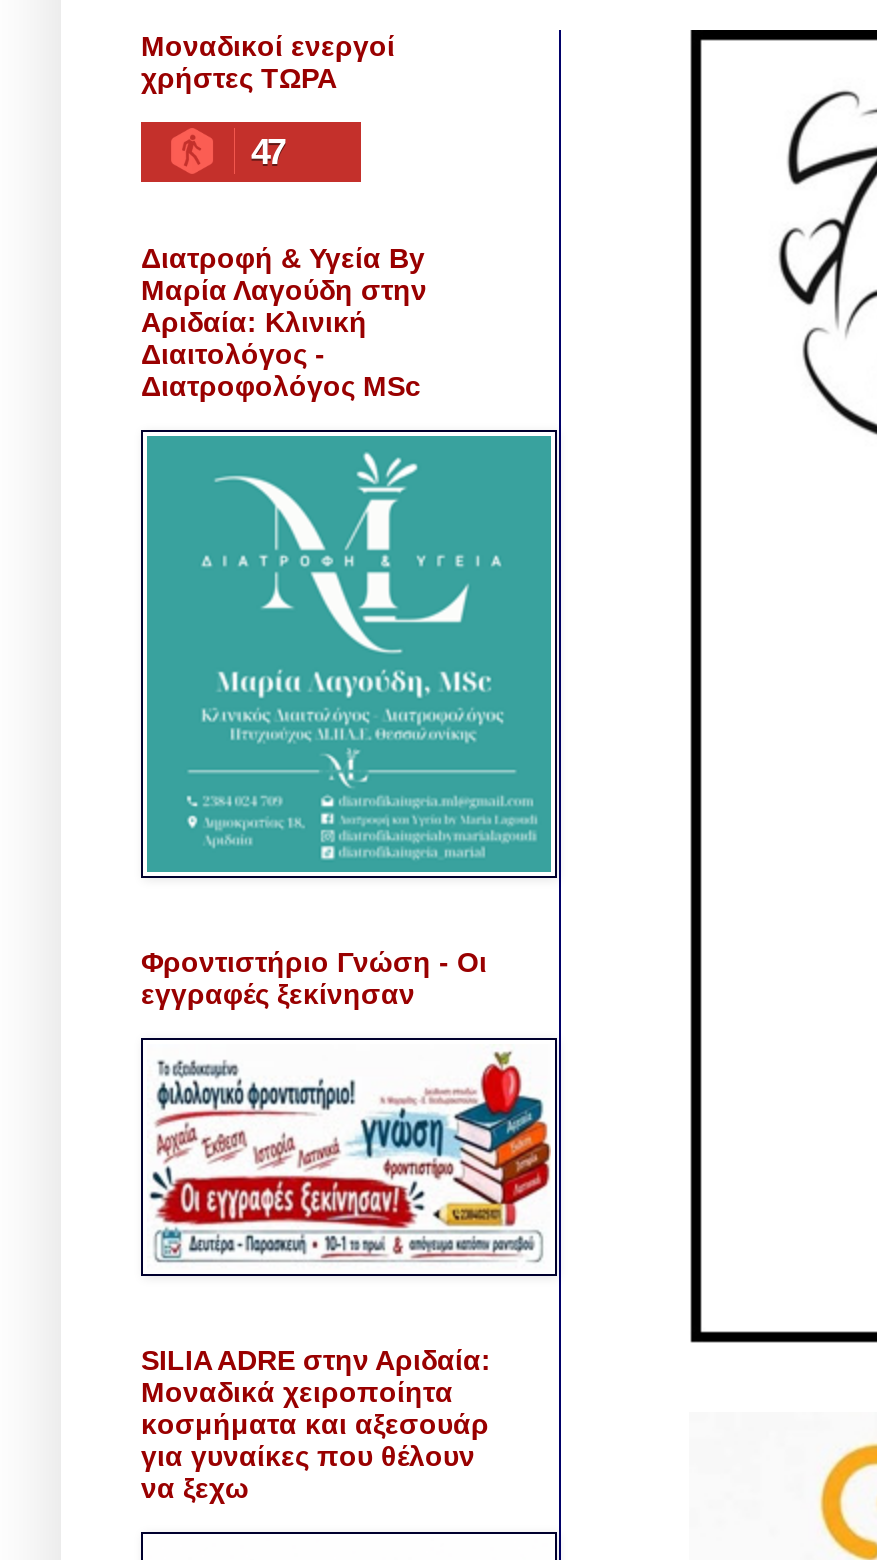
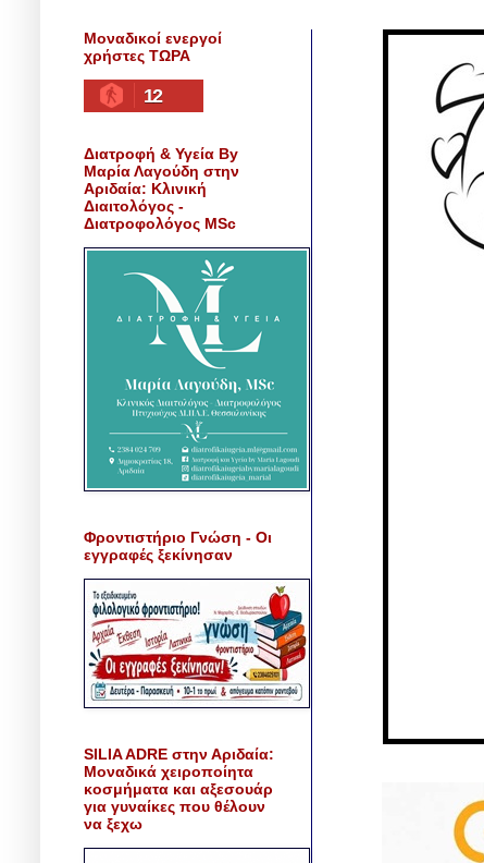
[251,131,283,171] 47 -> [144,85,161,106] 12

